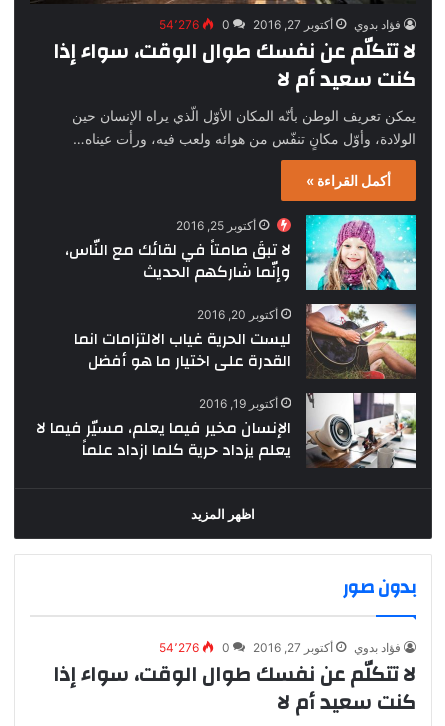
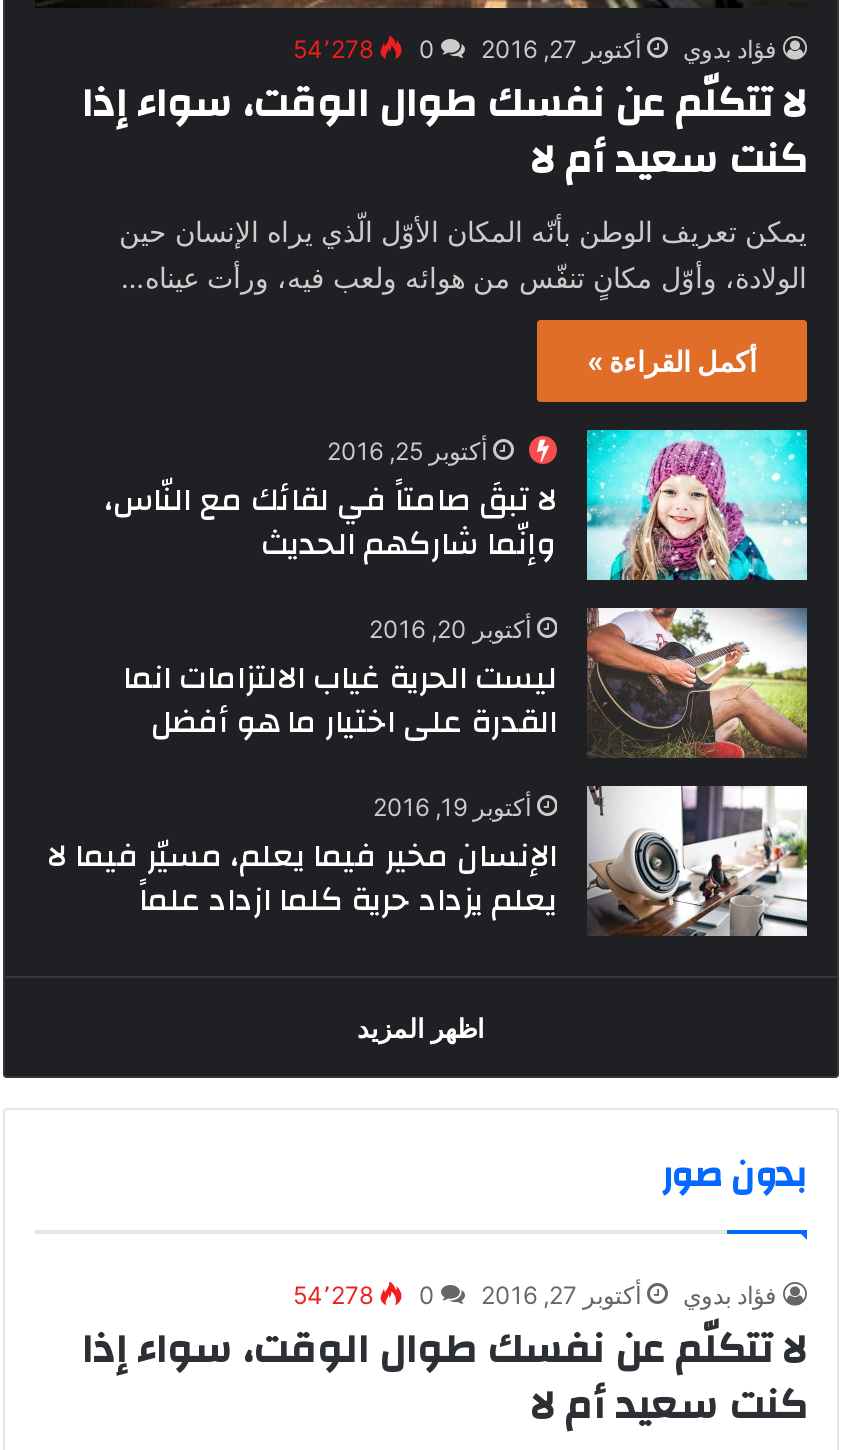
[159,17,230,32] 54٬276 0 -> [293,33,435,63] 54٬278 0
[159,640,230,655] 54٬276 0 -> [293,1279,435,1309] 54٬278 0

